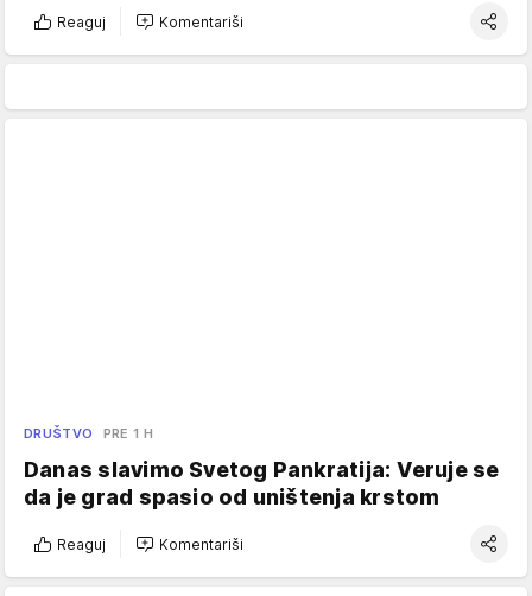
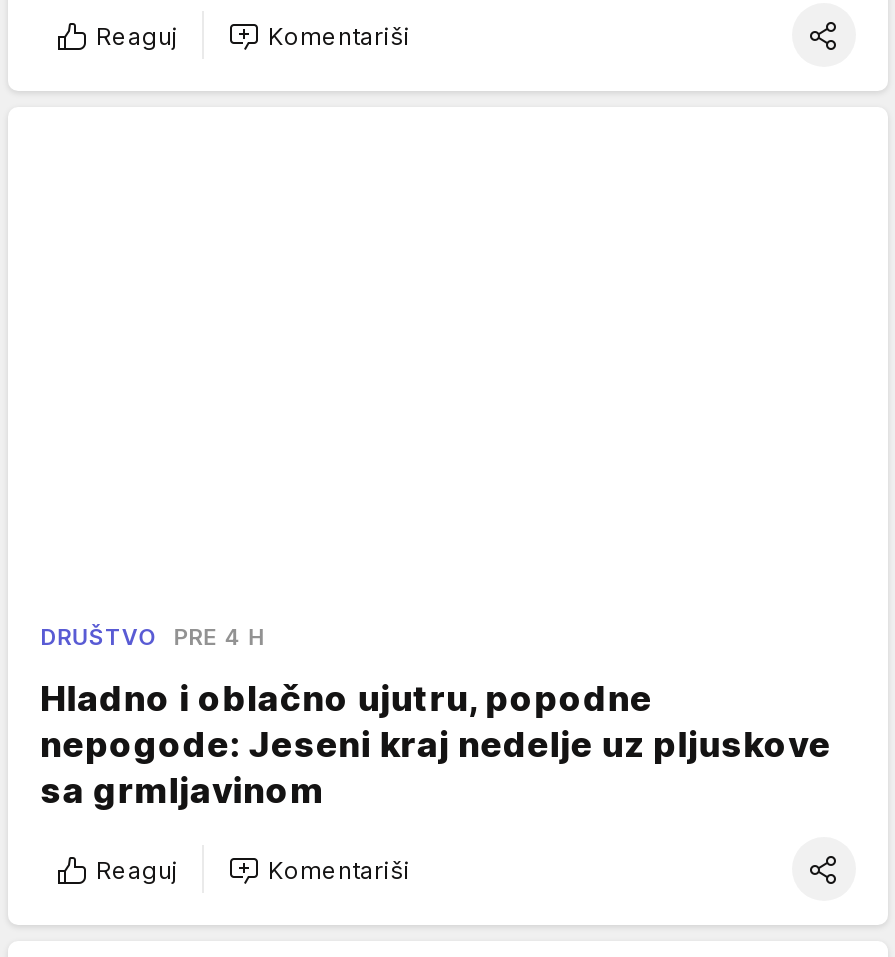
[24,425,153,442] DRUŠTVO PRE 1 H -> [40,623,264,651] DRUŠTVO PRE 4 H
[24,457,499,510] Danas slavimo Svetog Pankratija: Veruje se | da je grad spasio od uništenja krstom -> [40,677,831,811] Hladno i oblačno ujutru, popodne | nepogode: Jeseni kraj nedelje uz pljuskove | sa grmljavinom

